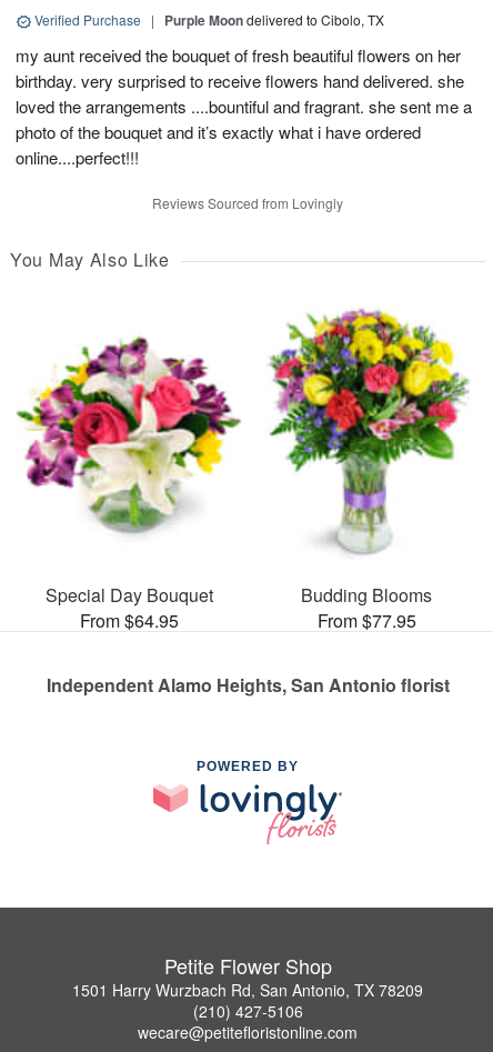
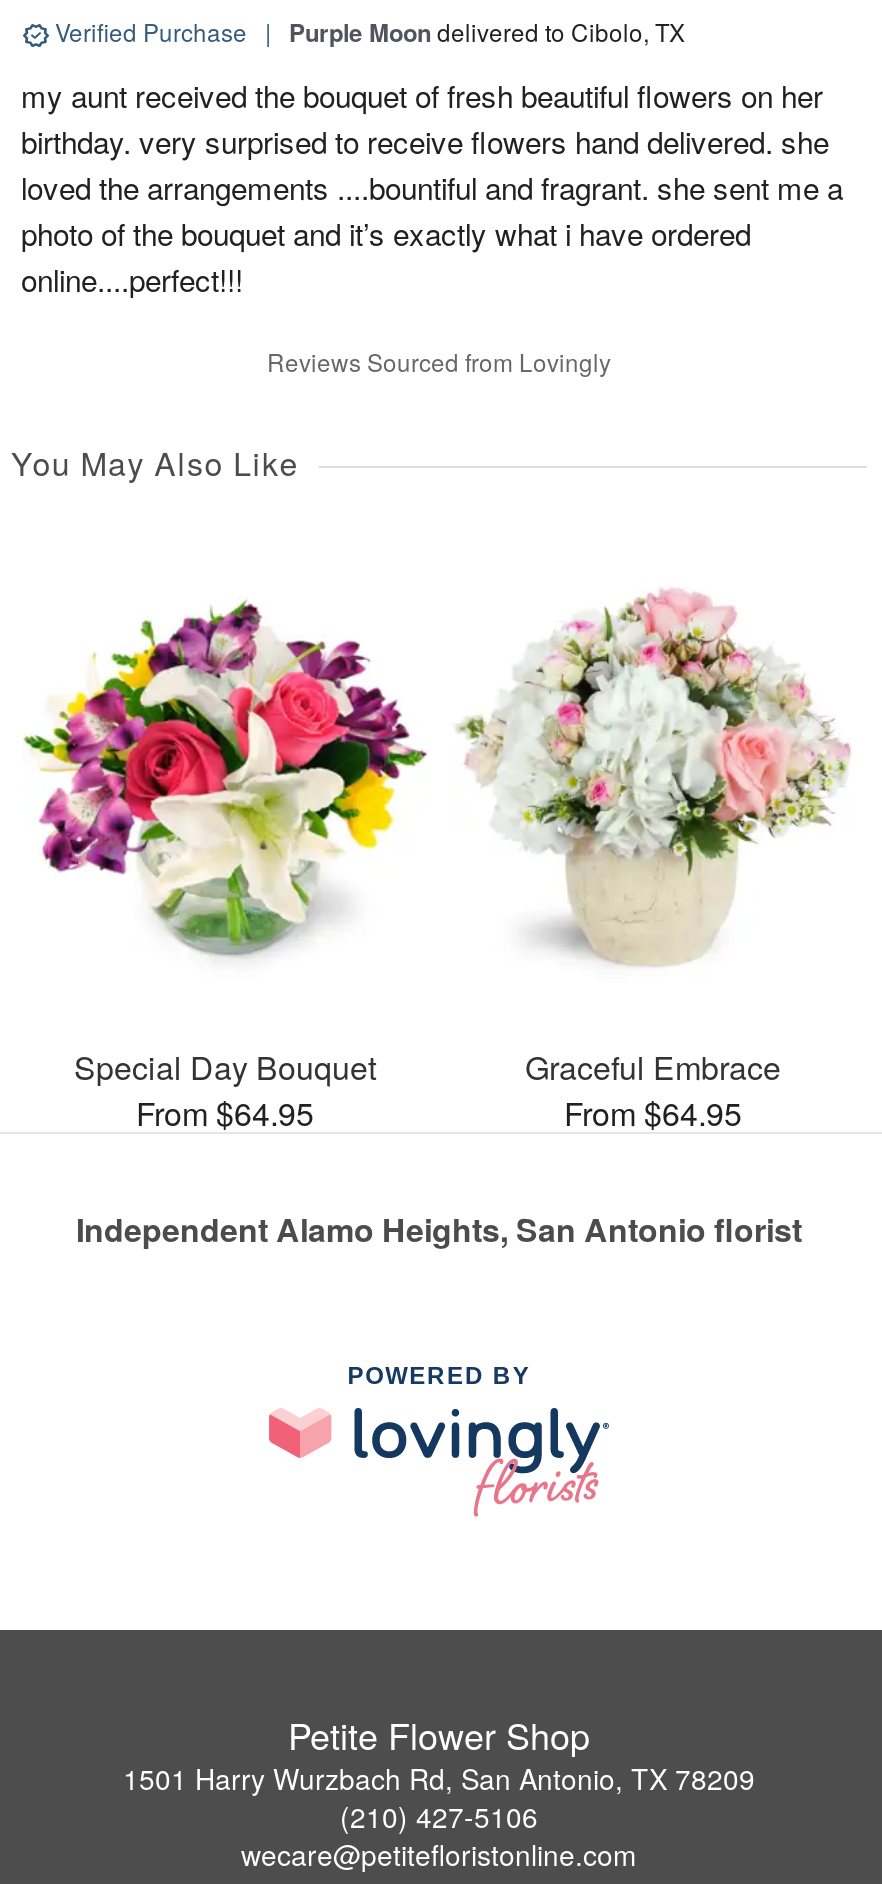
[259,308,475,633] [image] | Budding Blooms | From $77.95 -> [457,552,851,1136] [image] | Graceful Embrace | From $64.95

